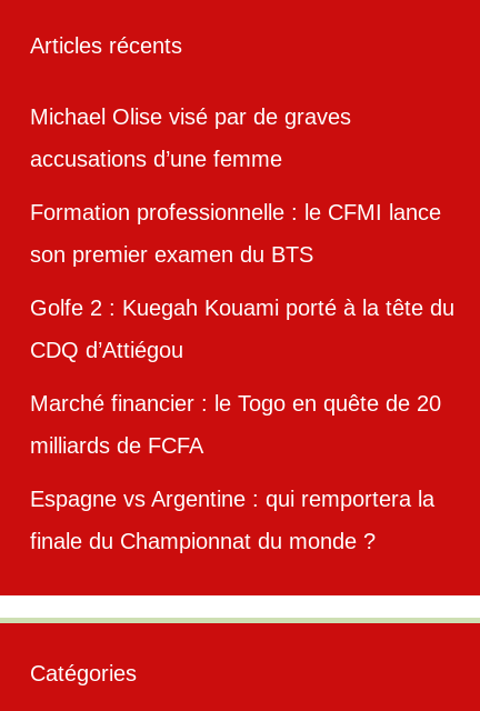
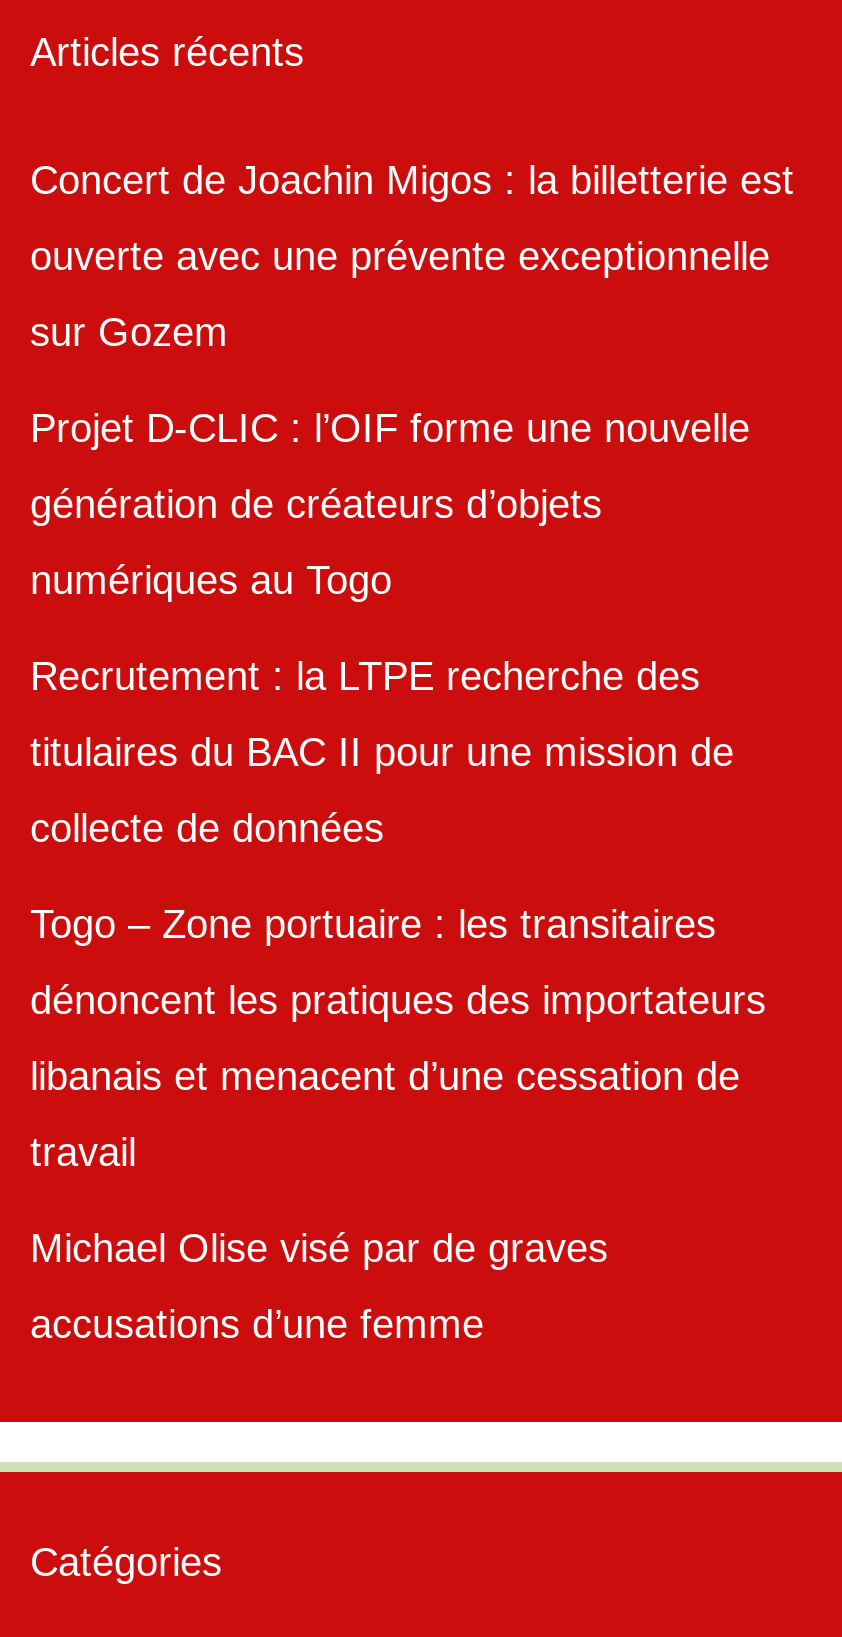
none -> [30,158,794,1174] Concert de Joachin Migos : la billetterie est | ouverte avec une prévente exceptionnelle | sur Gozem | Projet D-CLIC : l’OIF forme une nouvelle | génération de créateurs d’objets | numériques au Togo | Recrutement : la LTPE recherche des | titulaires du BAC II pour une mission de | collecte de données | Togo – Zone portuaire : les transitaires | dénoncent les pratiques des importateurs | libanais et menacent d’une cessation de | travail
moved [30,104,351,171] -> [30,1226,608,1346]: Michael Olise visé par de graves | accusations d’une femme
[30,200,454,553] Formation professionnelle : le CFMI lance | son premier examen du BTS | Golfe 2 : Kuegah Kouami porté à la tête du | CDQ d’Attiégou | Marché financier : le Togo en quête de 20 | milliards de FCFA | Espagne vs Argentine : qui remportera la | finale du Championnat du monde ? -> none

